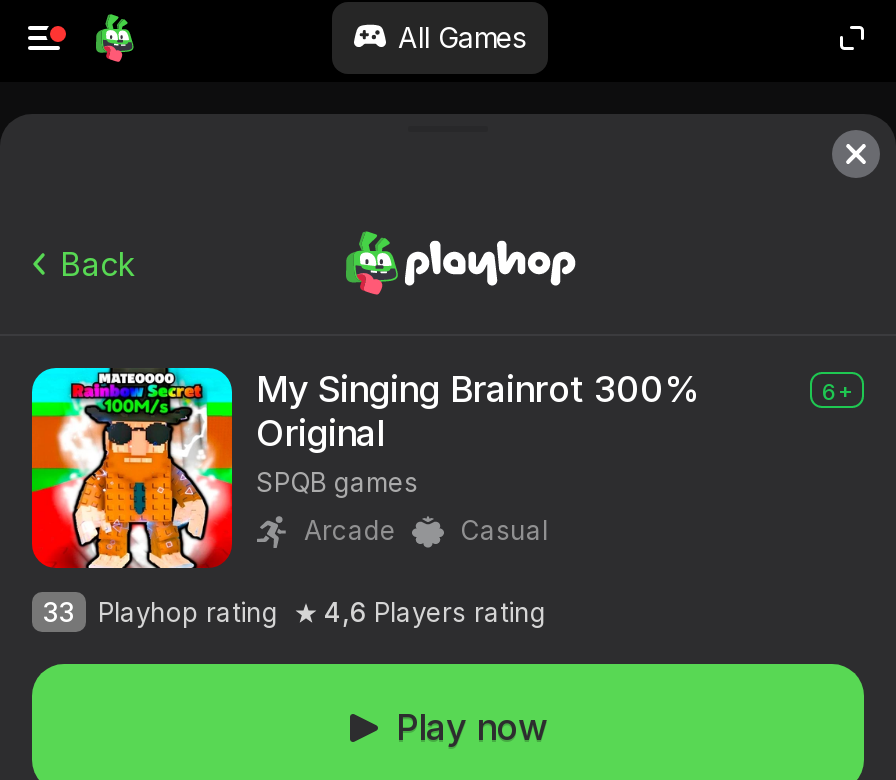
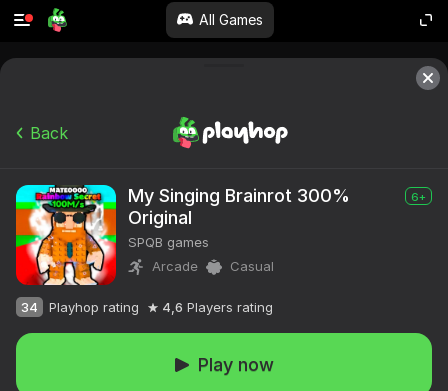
[43,596,546,628] 33 Playhop rating 4,6 Players rating -> [21,299,273,315] 34 Playhop rating 4,6 Players rating

